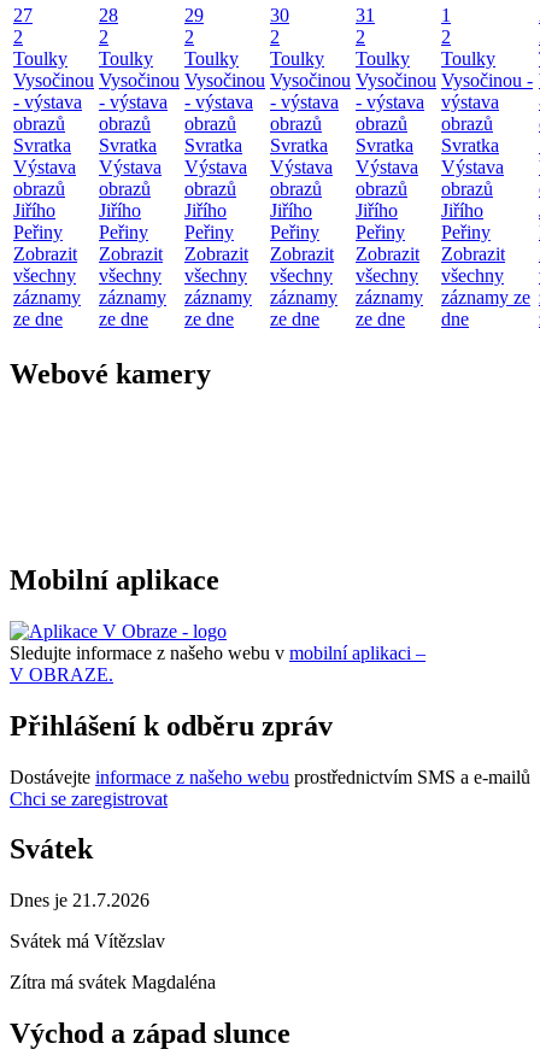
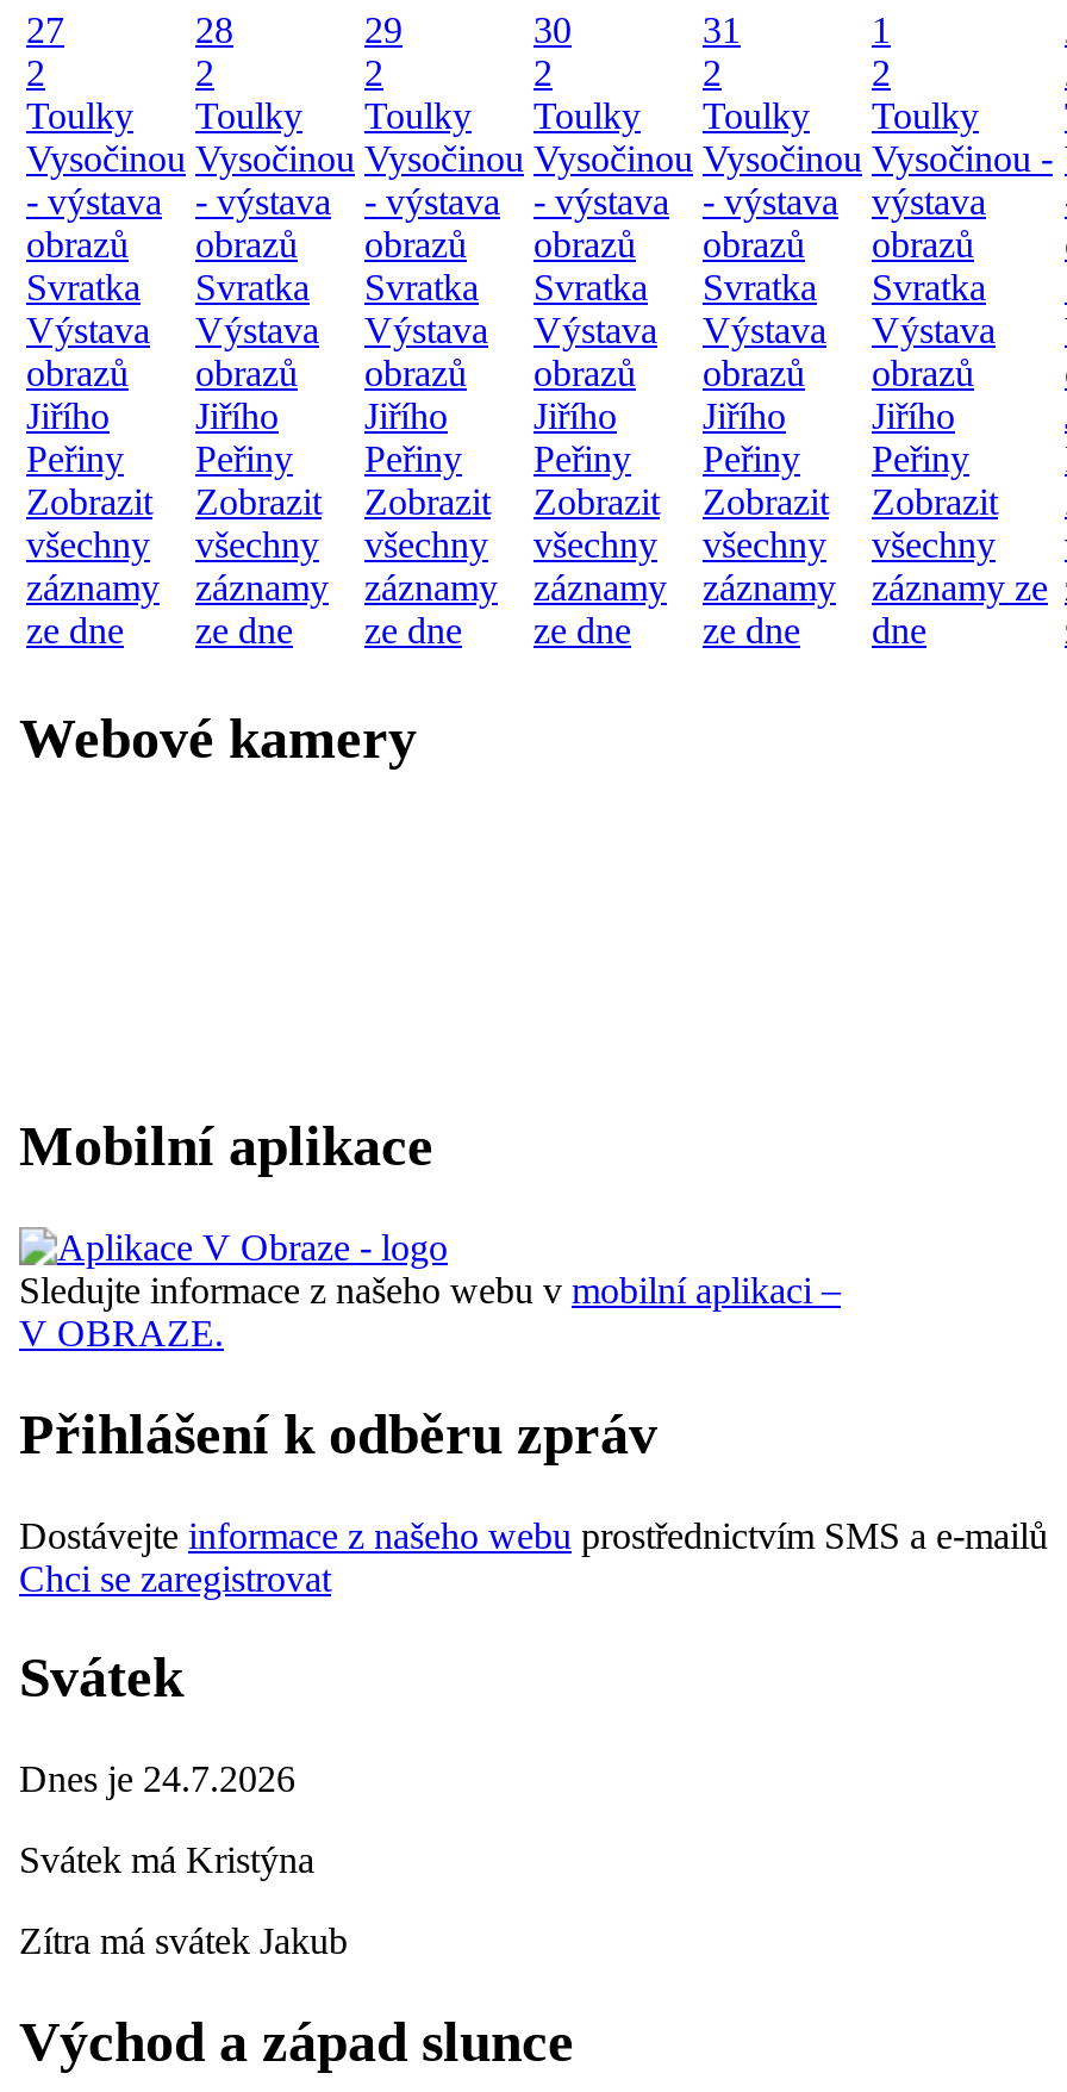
[10,890,149,911] Dnes je 21.7.2026 -> [19,1759,295,1800] Dnes je 24.7.2026
[10,931,165,952] Svátek má Vítězslav -> [19,1840,314,1881] Svátek má Kristýna
[10,972,216,993] Zítra má svátek Magdaléna -> [19,1921,348,1962] Zítra má svátek Jakub

